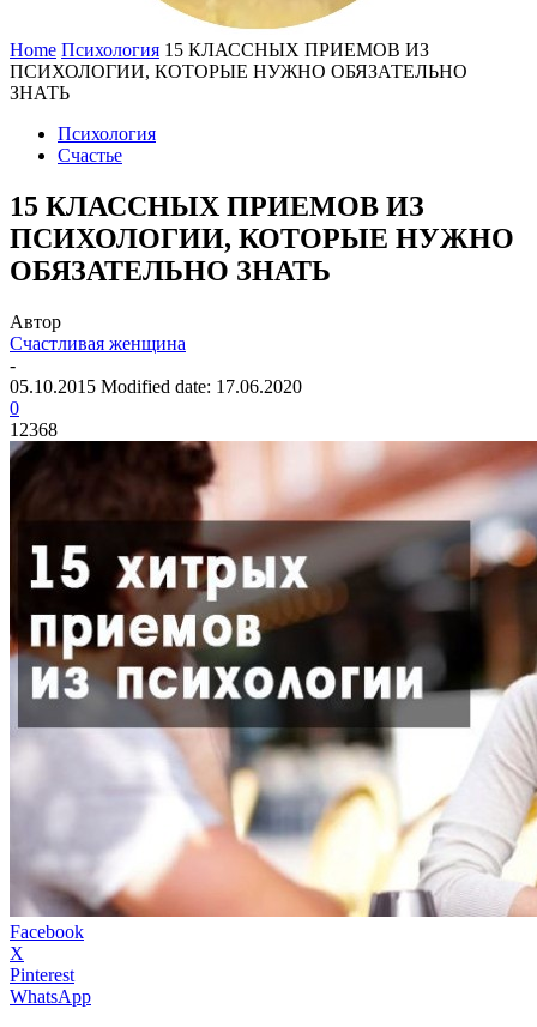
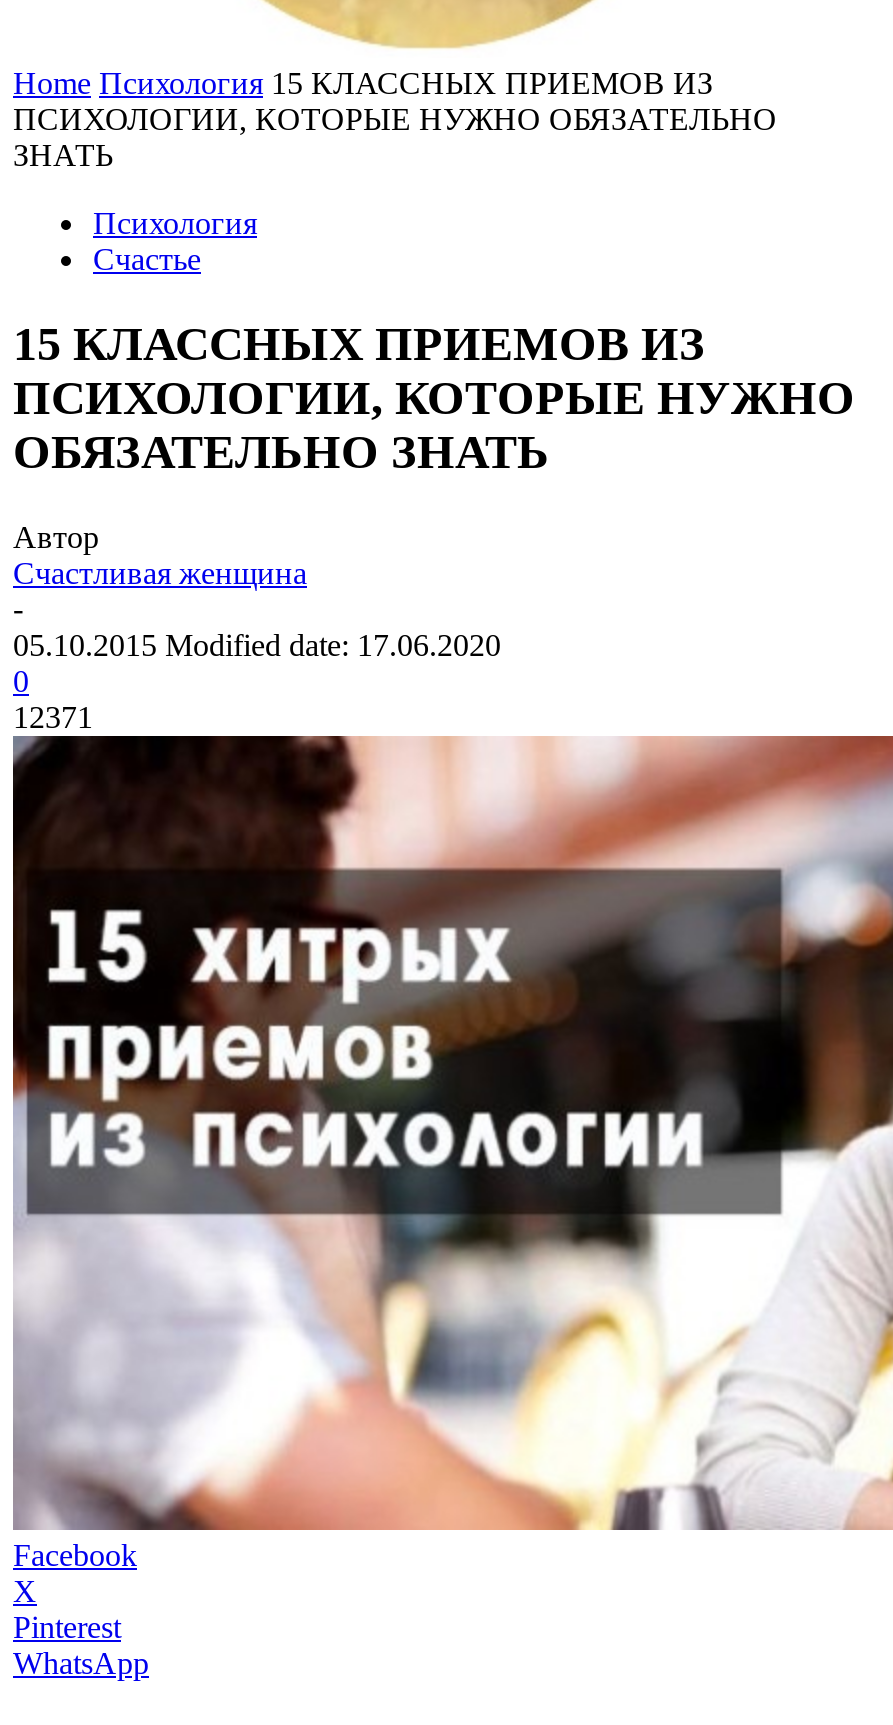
[10,419,58,440] 12368 -> [13,700,93,734] 12371

